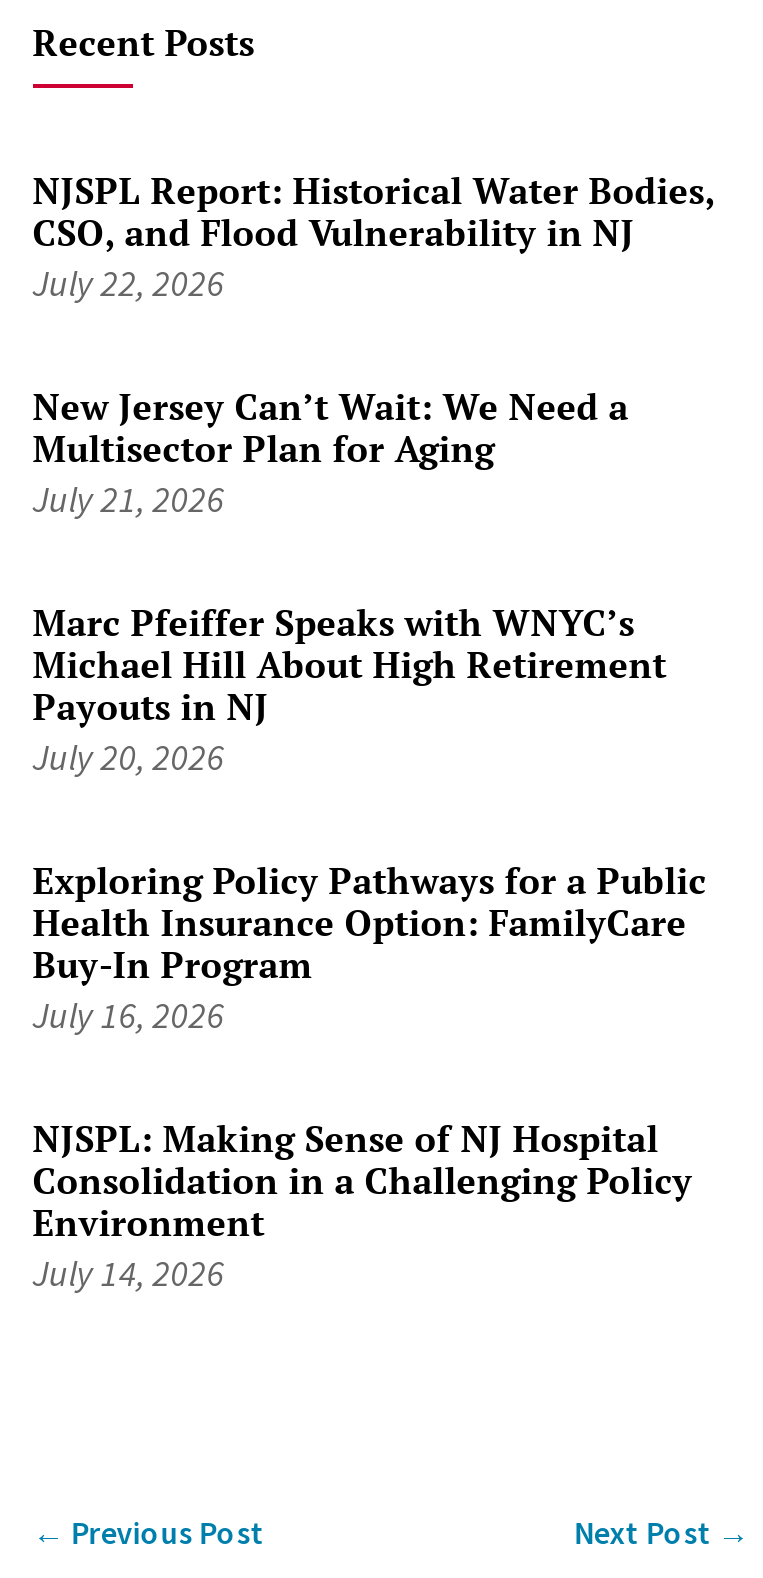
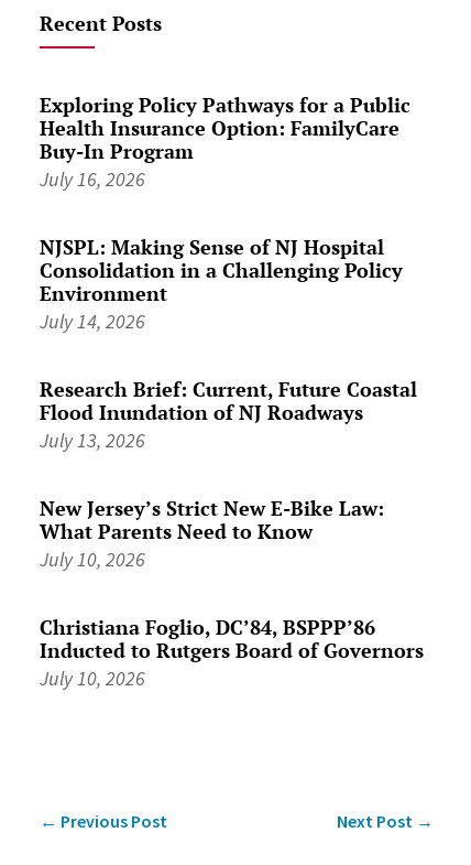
[33,166,715,780] NJSPL Report: Historical Water Bodies, | CSO, and Flood Vulnerability in NJ | July 22, 2026 | New Jersey Can’t Wait: We Need a | Multisector Plan for Aging | July 21, 2026 | Marc Pfeiffer Speaks with WNYC’s | Michael Hill About High Retirement | Payouts in NJ | July 20, 2026 -> none
moved [33,856,707,1296] -> [39,91,410,334]: Exploring Policy Pathways for a Public | Health Insurance Option: FamilyCare | Buy-In Program | July 16, 2026 | NJSPL: Making Sense of NJ Hospital | Consolidation in a Challenging Policy | Environment | July 14, 2026
none -> [39,376,423,691] Research Brief: Current, Future Coastal | Flood Inundation of NJ Roadways | July 13, 2026 | New Jersey’s Strict New E-Bike Law: | What Parents Need to Know | July 10, 2026 | Christiana Foglio, DC’84, BSPPP’86 | Inducted to Rutgers Board of Governors | July 10, 2026

